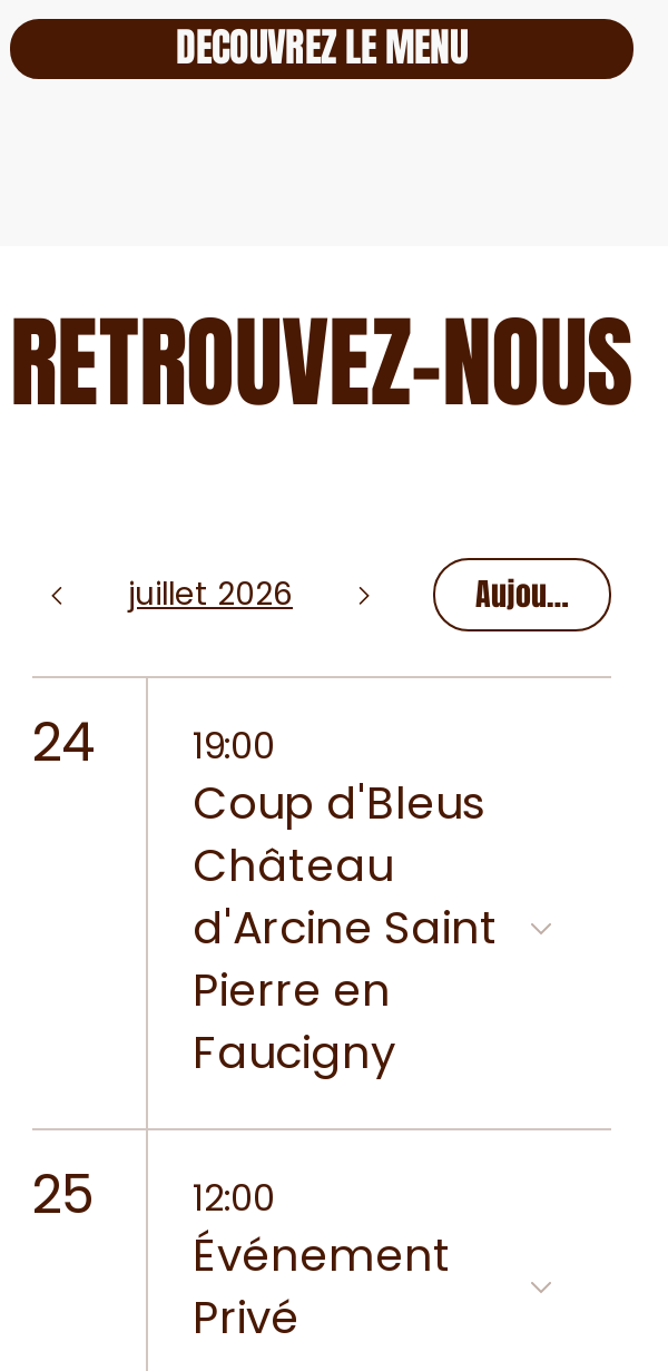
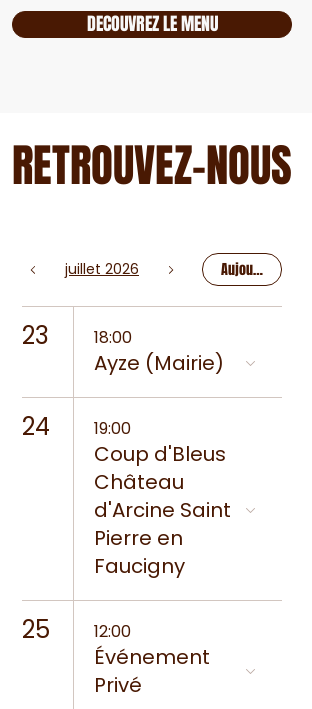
none -> [22,319,224,377] 23 | 18:00 | Ayze (Mairie)

